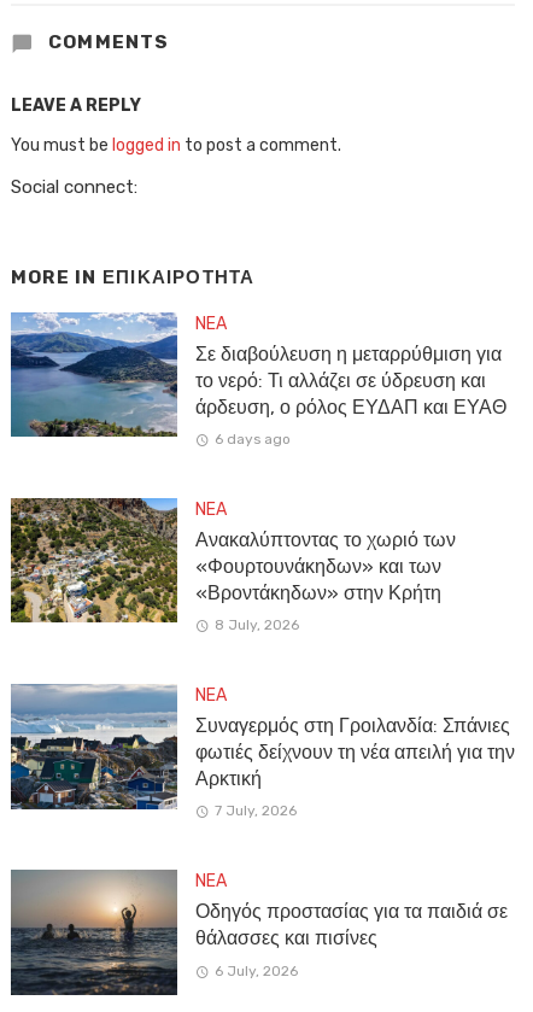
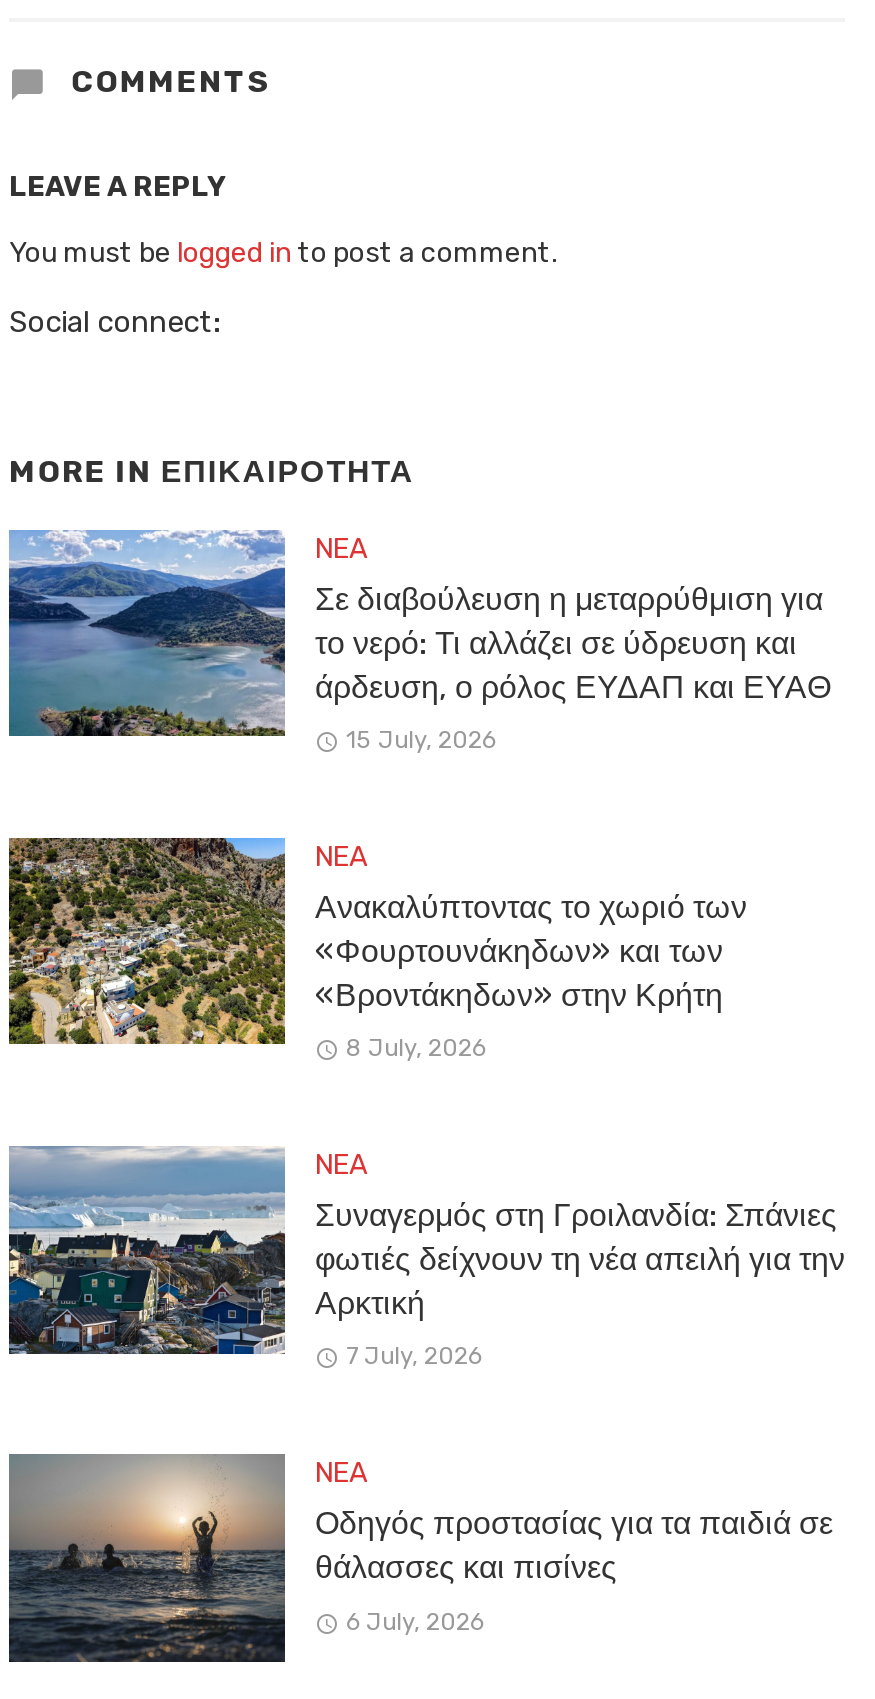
[214,431,290,447] 6 days ago -> [346,726,496,754] 15 July, 2026

